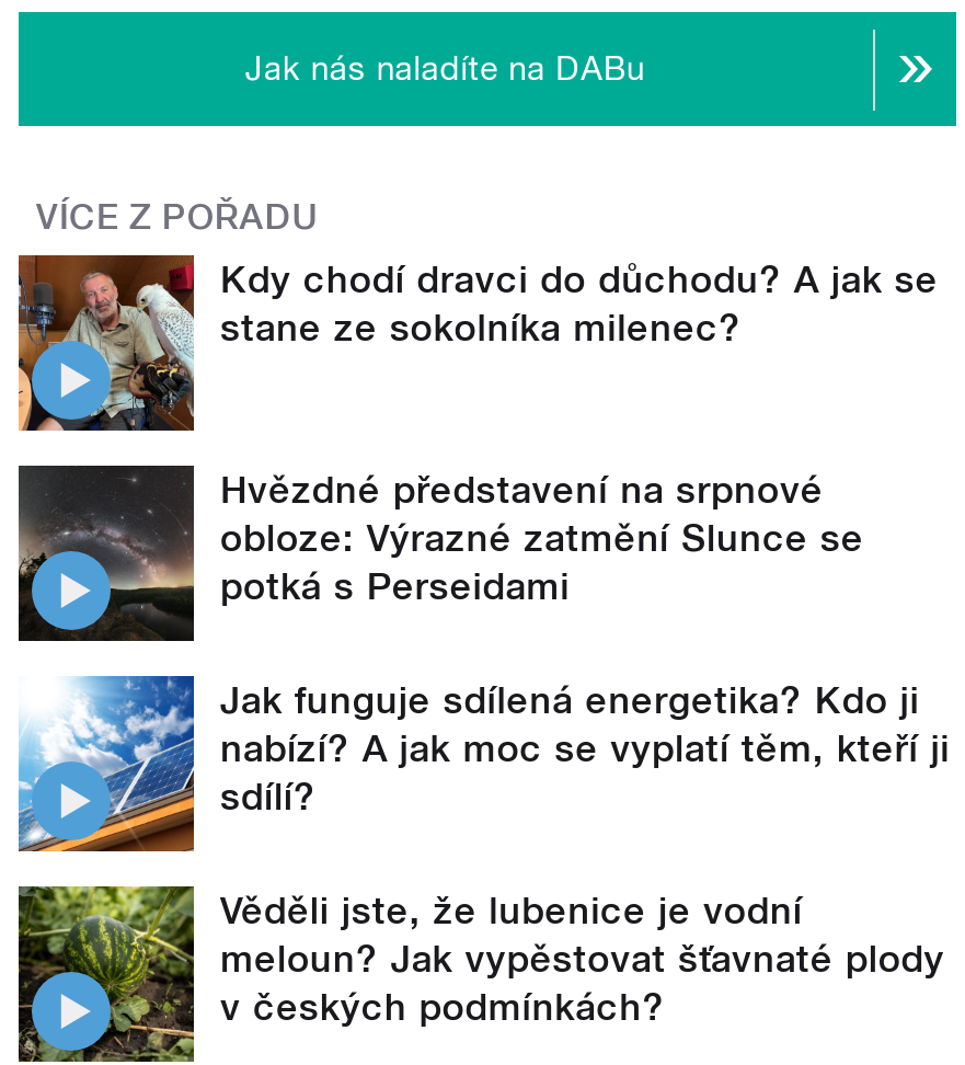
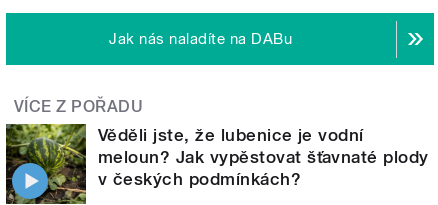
[16,253,938,433] [image] | Kdy chodí dravci do důchodu? A jak se | stane ze sokolníka milenec? -> none
[16,463,950,819] [image] | Hvězdné představení na srpnové | obloze: Výrazné zatmění Slunce se | potká s Perseidami | Jak funguje sdílená energetika? Kdo ji | nabízí? A jak moc se vyplatí těm, kteří ji | sdílí? -> none
[16,674,196,854] [image] -> none

